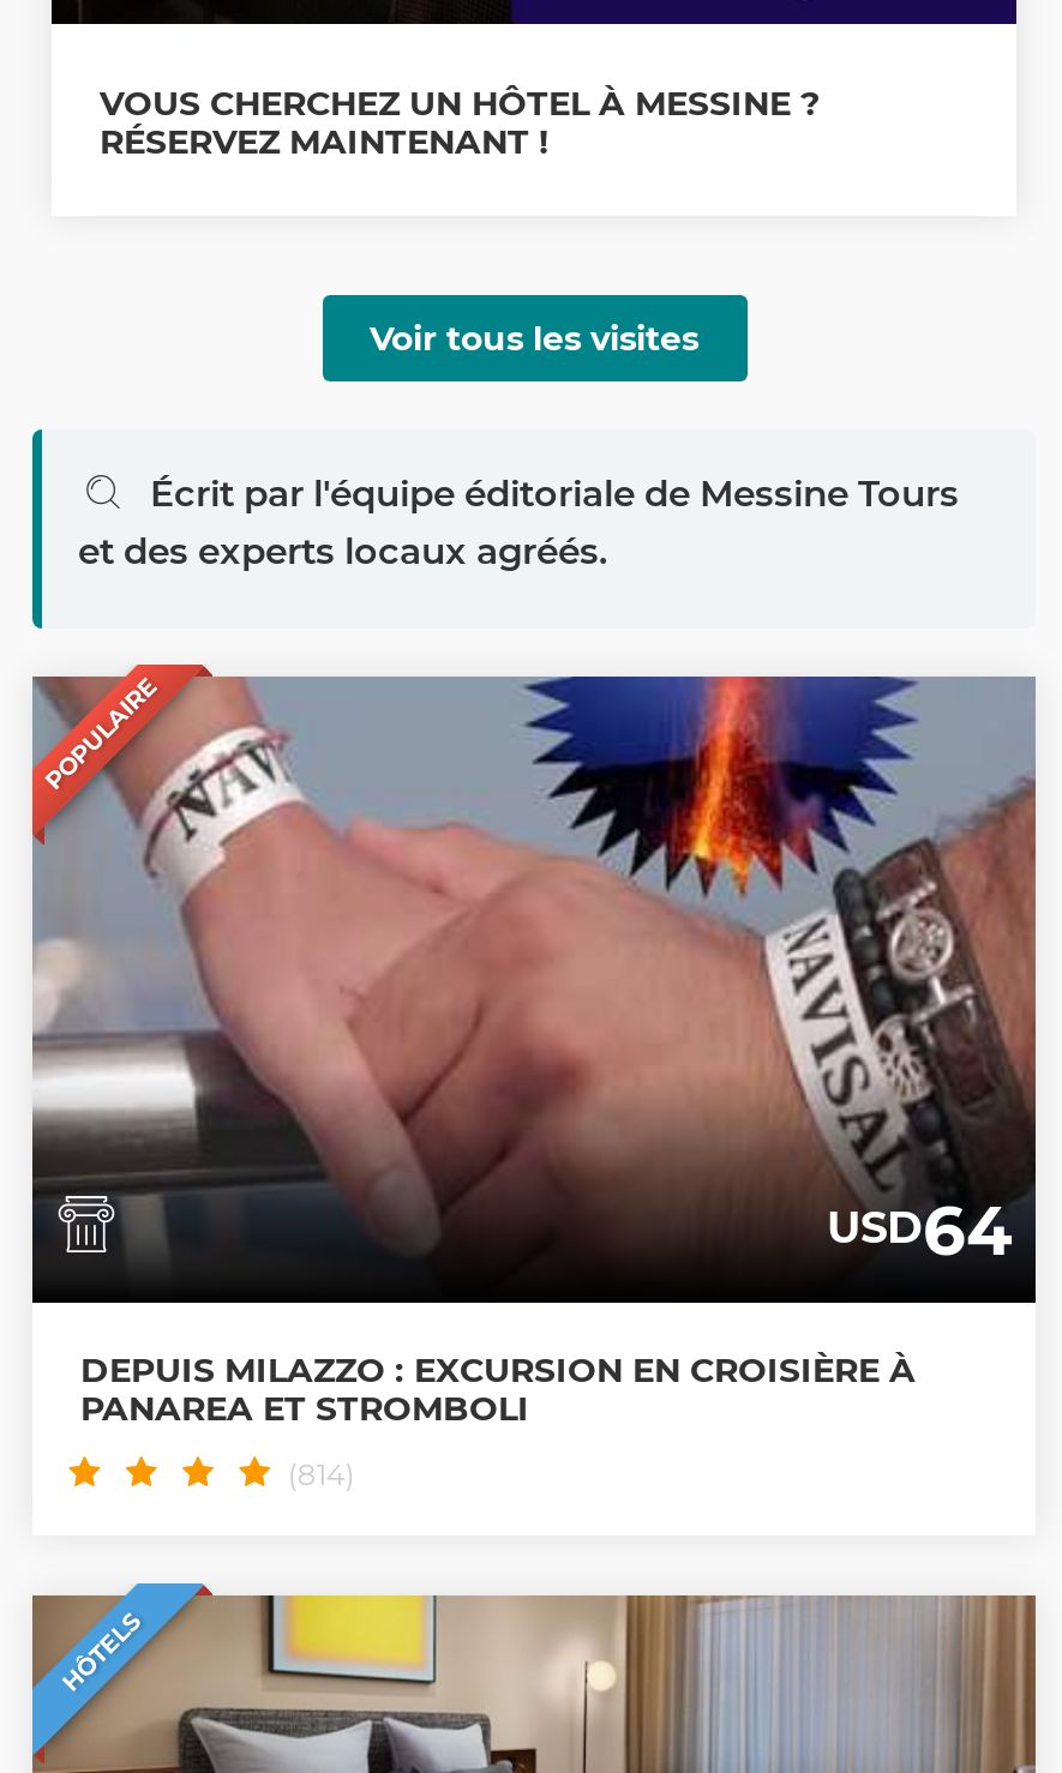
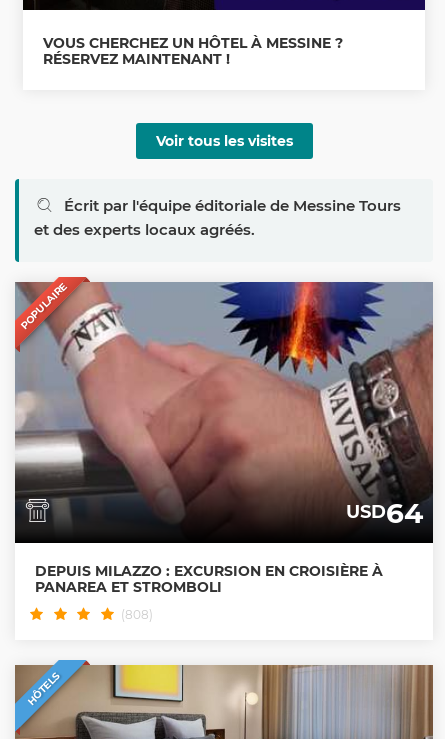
[288,1456,355,1492] (814) -> [121,607,153,622] (808)

